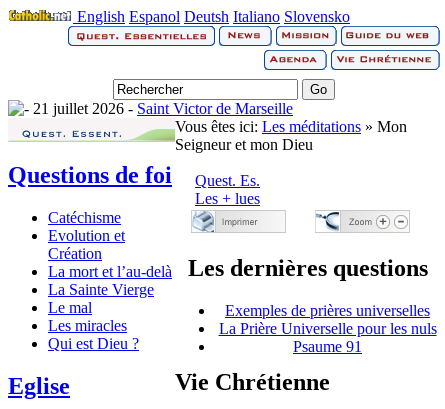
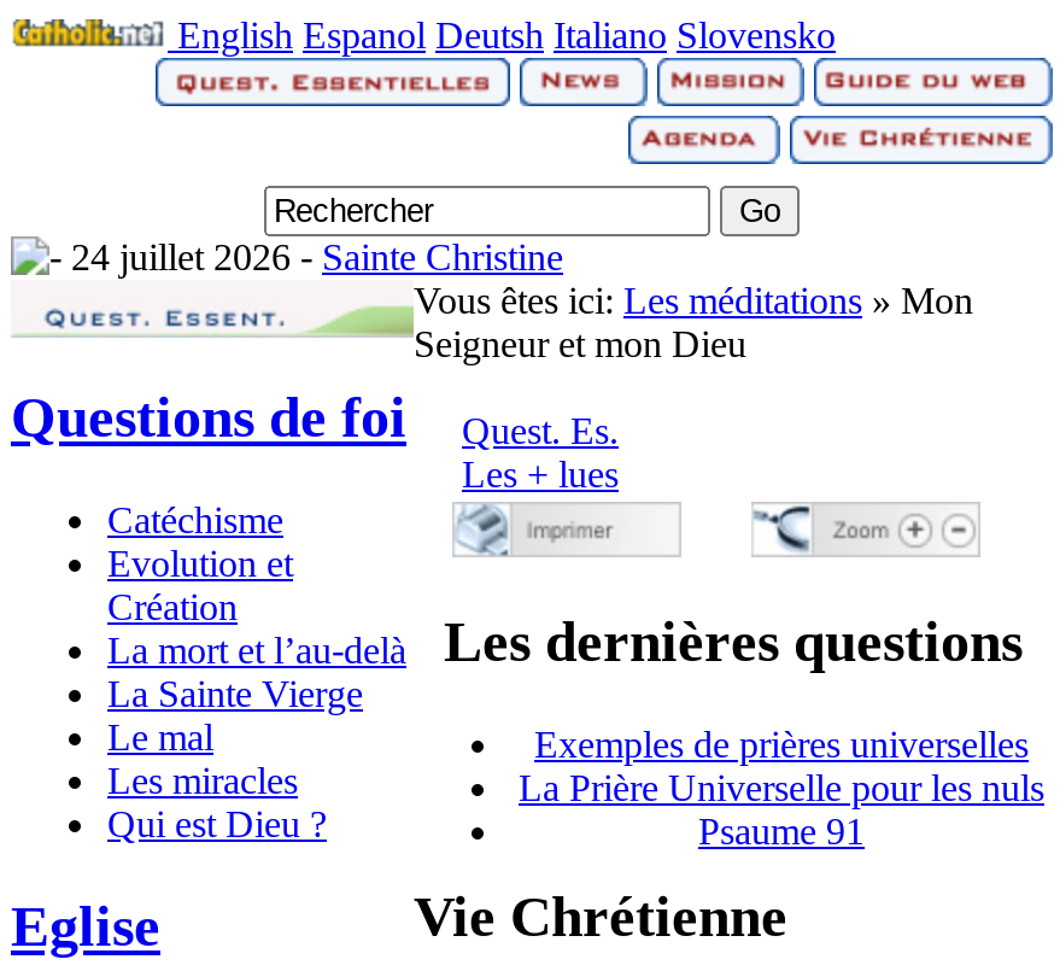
[29,100,293,117] 21 juillet 2026 -Saint Victor de Marseille -> [62,236,563,277] 24 juillet 2026 -Sainte Christine

